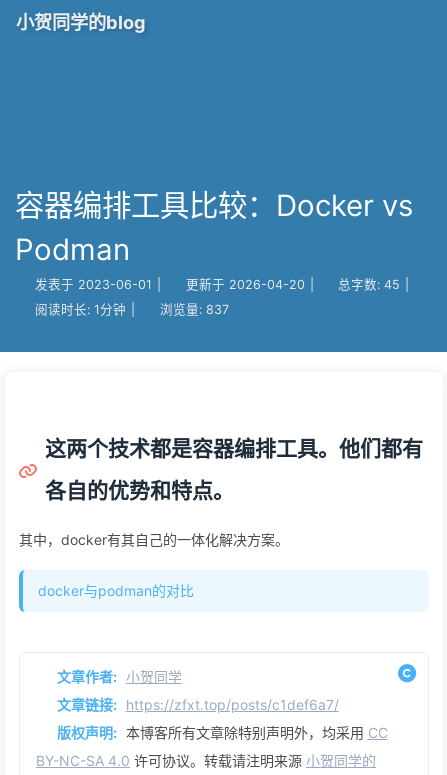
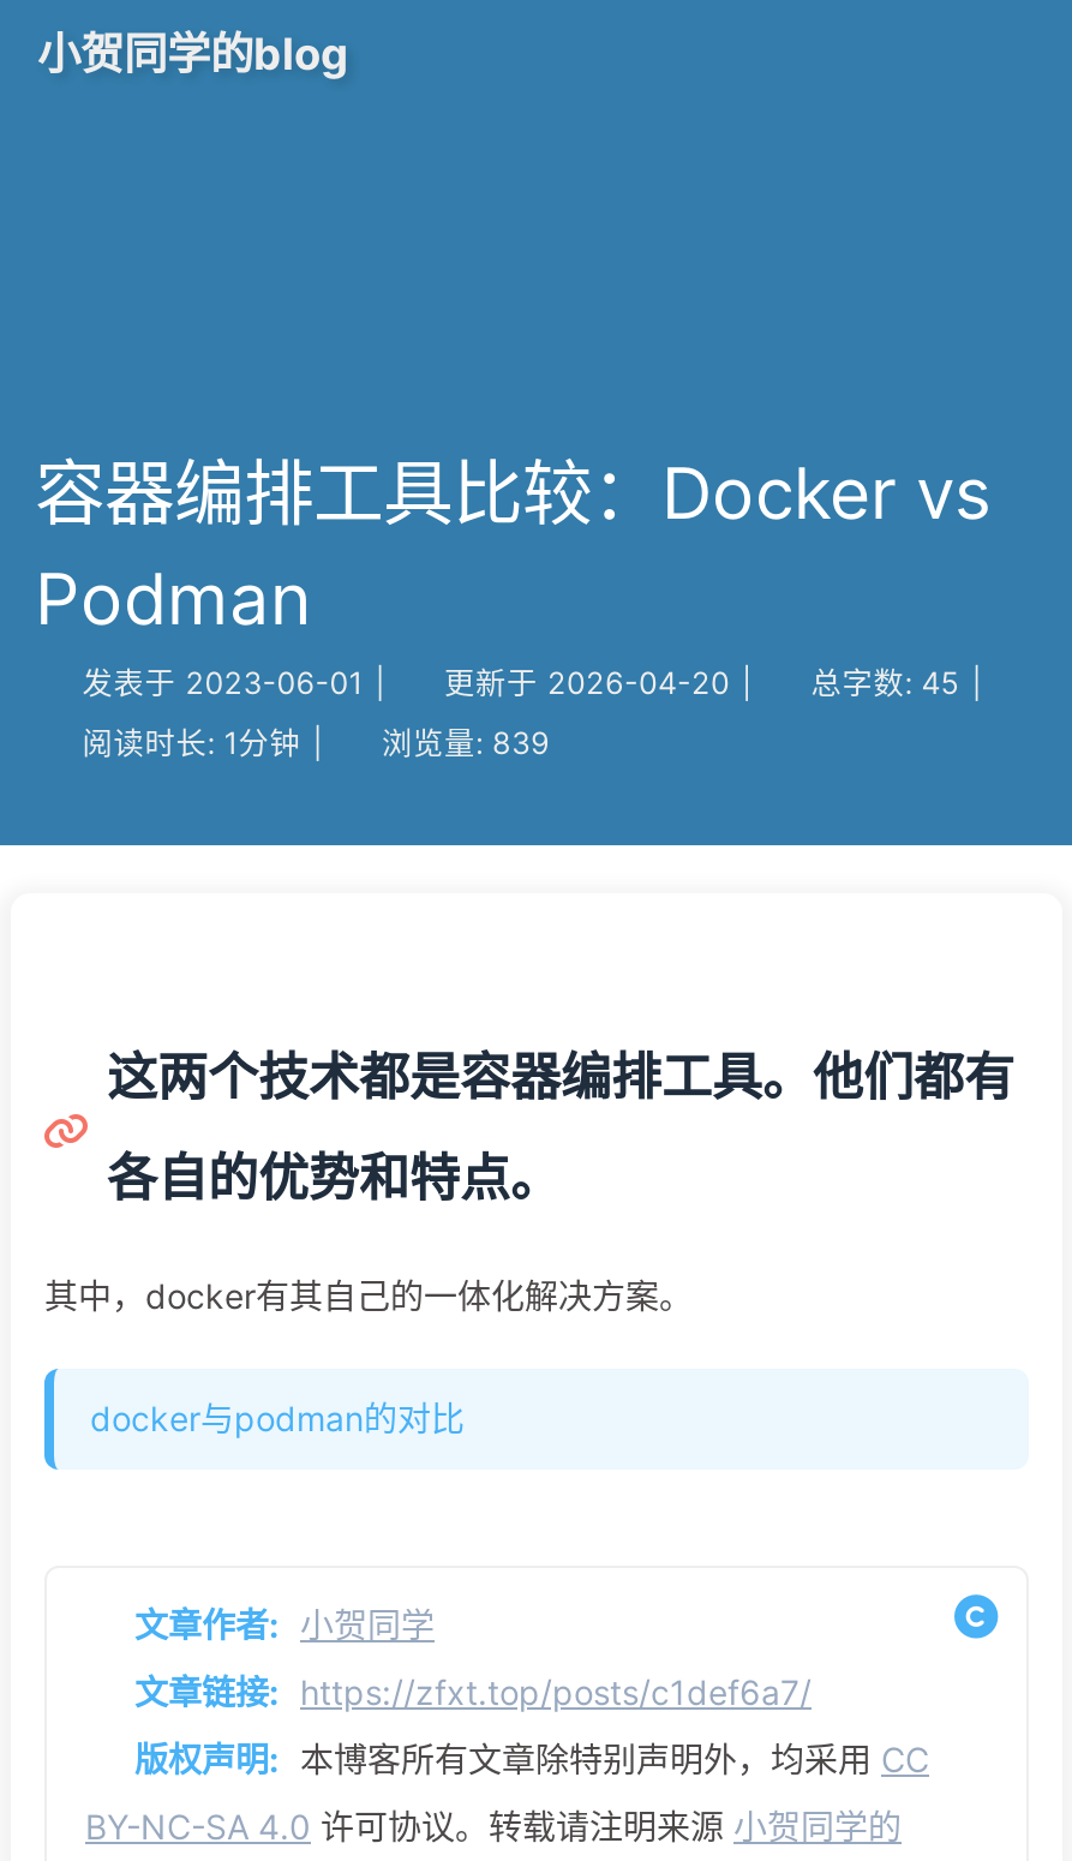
[159,302,228,317] 浏览量: 837 -> [382,725,550,761] 浏览量: 839

